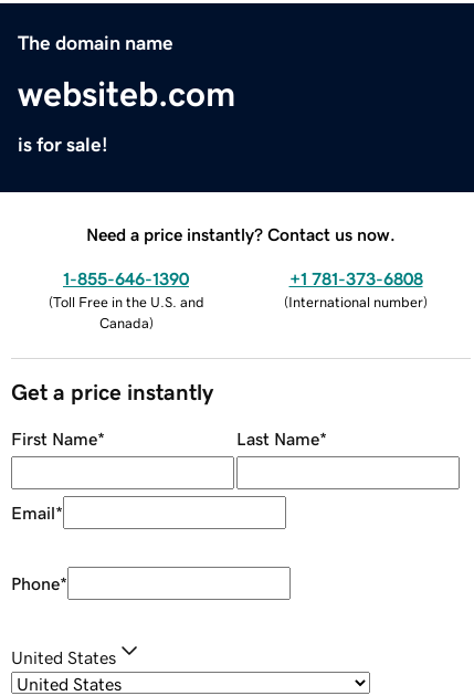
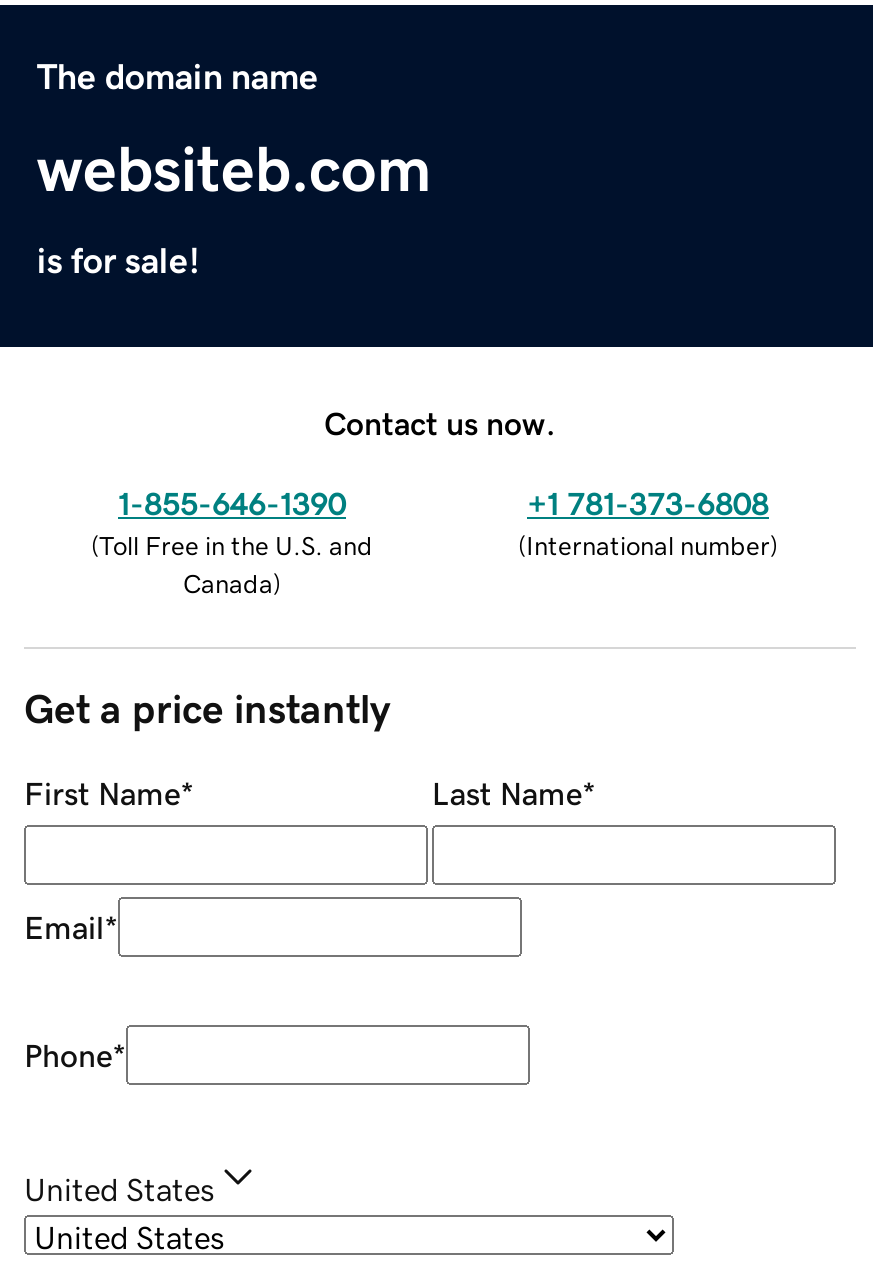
[86,225,396,243] Need a price instantly? Contact us now. -> [324,406,556,438] Contact us now.

